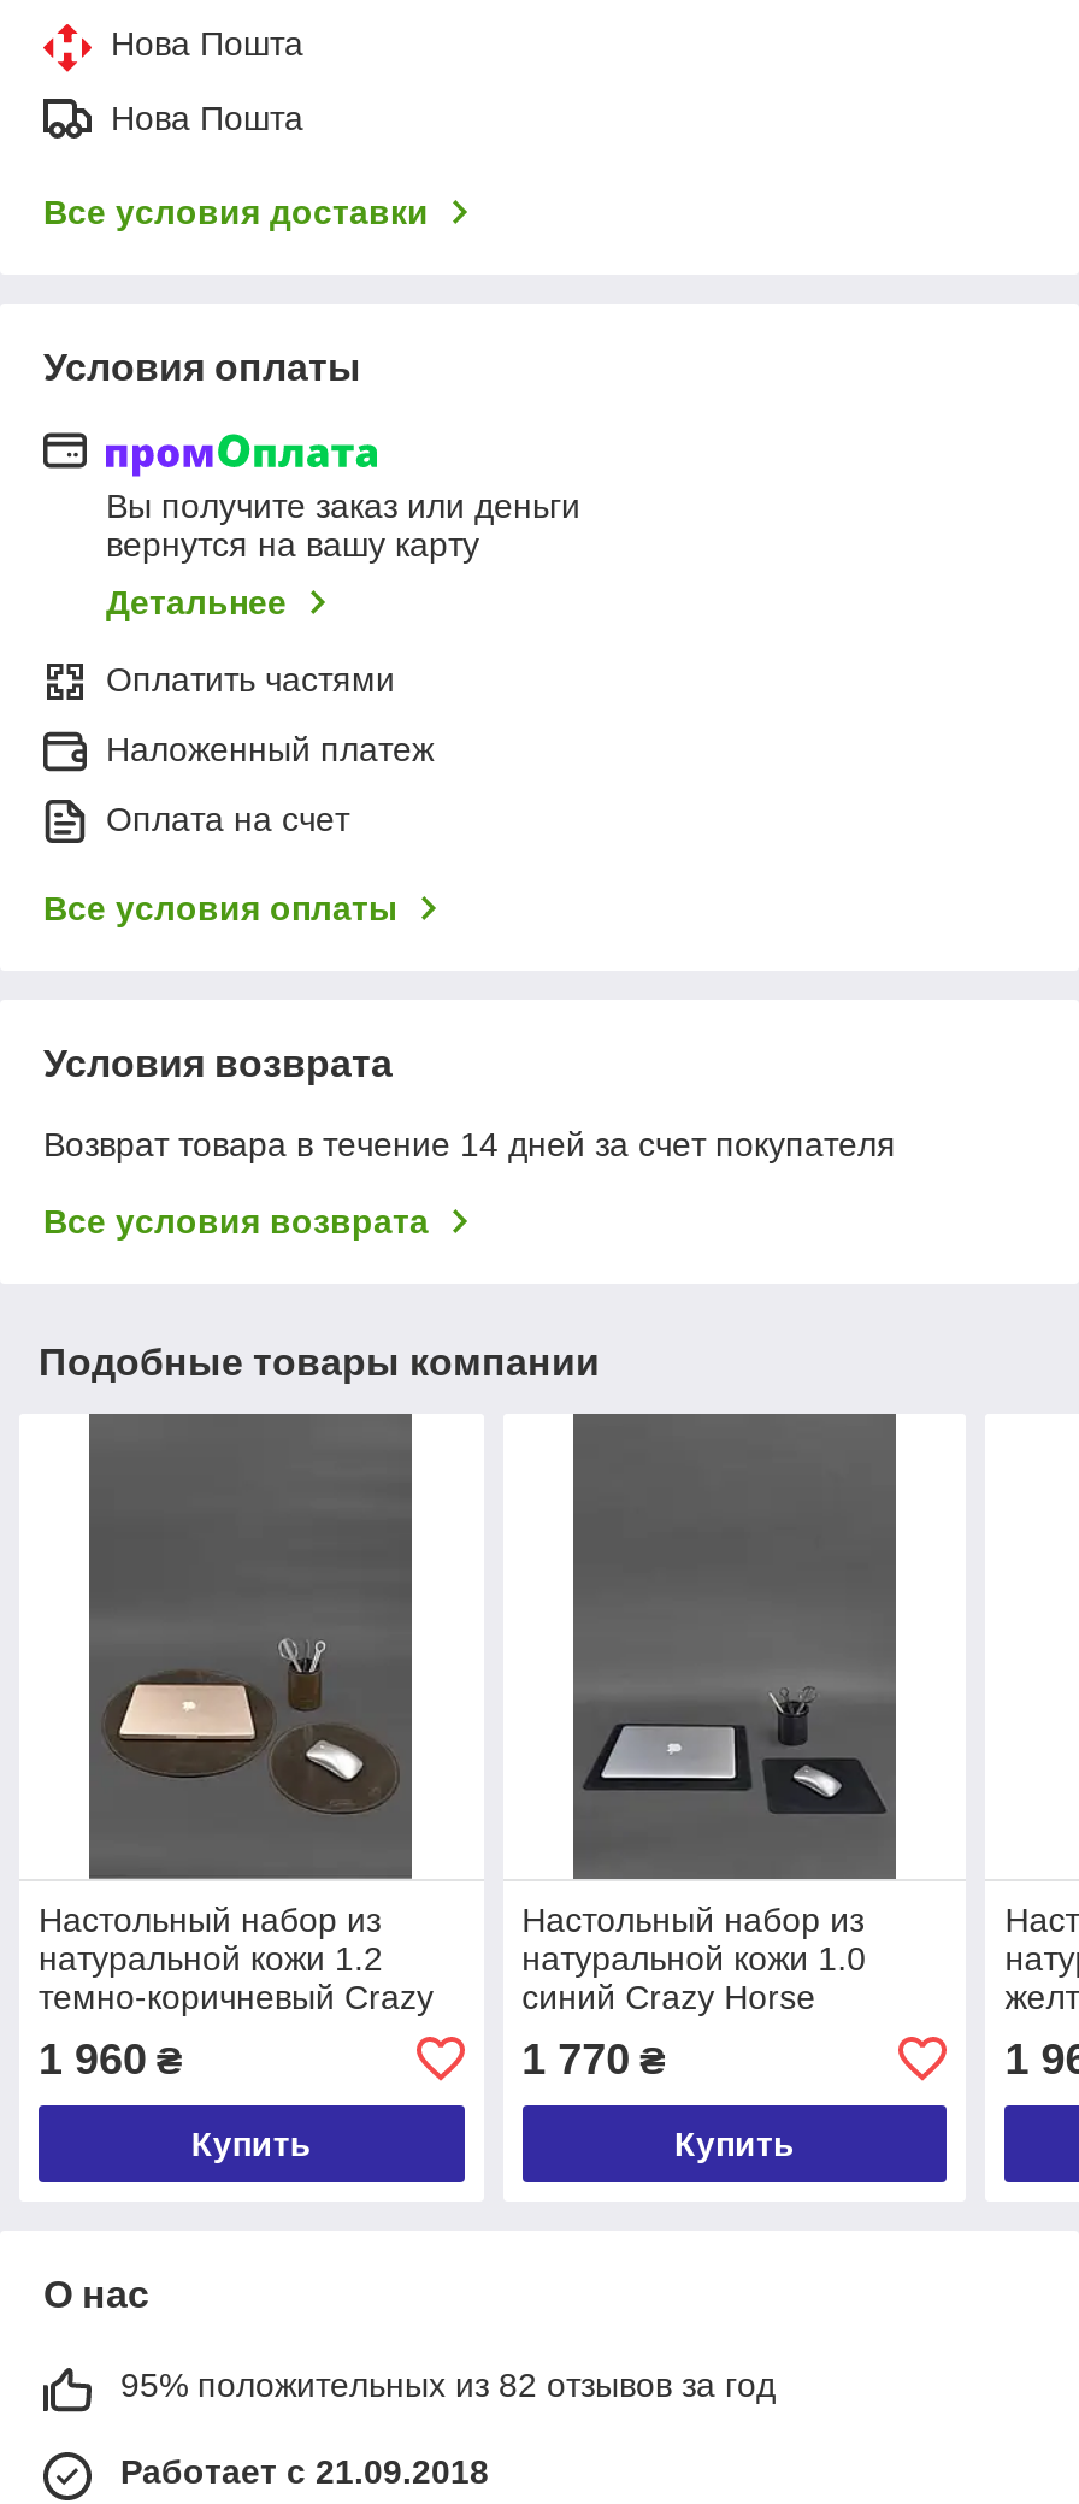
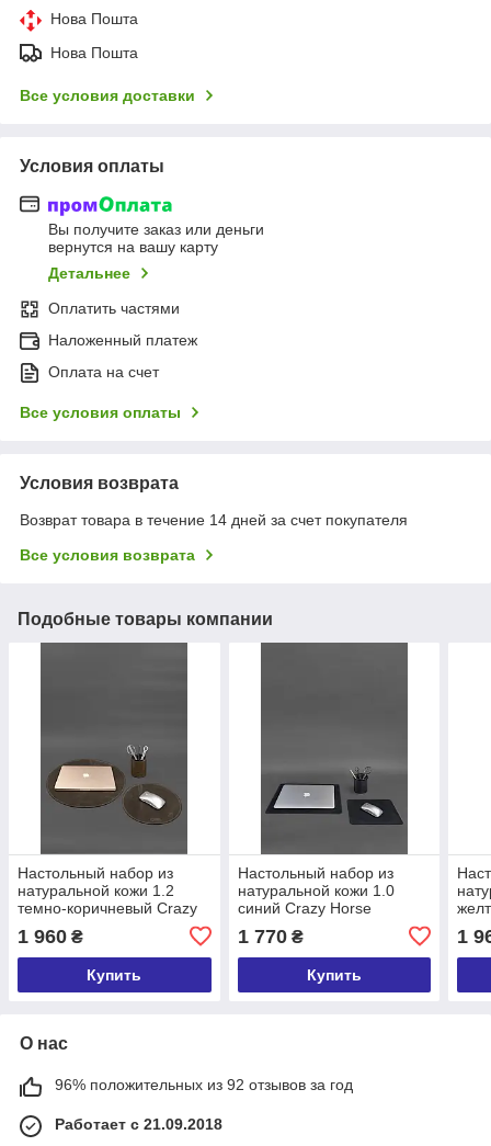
[120,2365,776,2404] 95% положительных из 82 отзывов за год -> [55,1076,353,1093] 96% положительных из 92 отзывов за год

